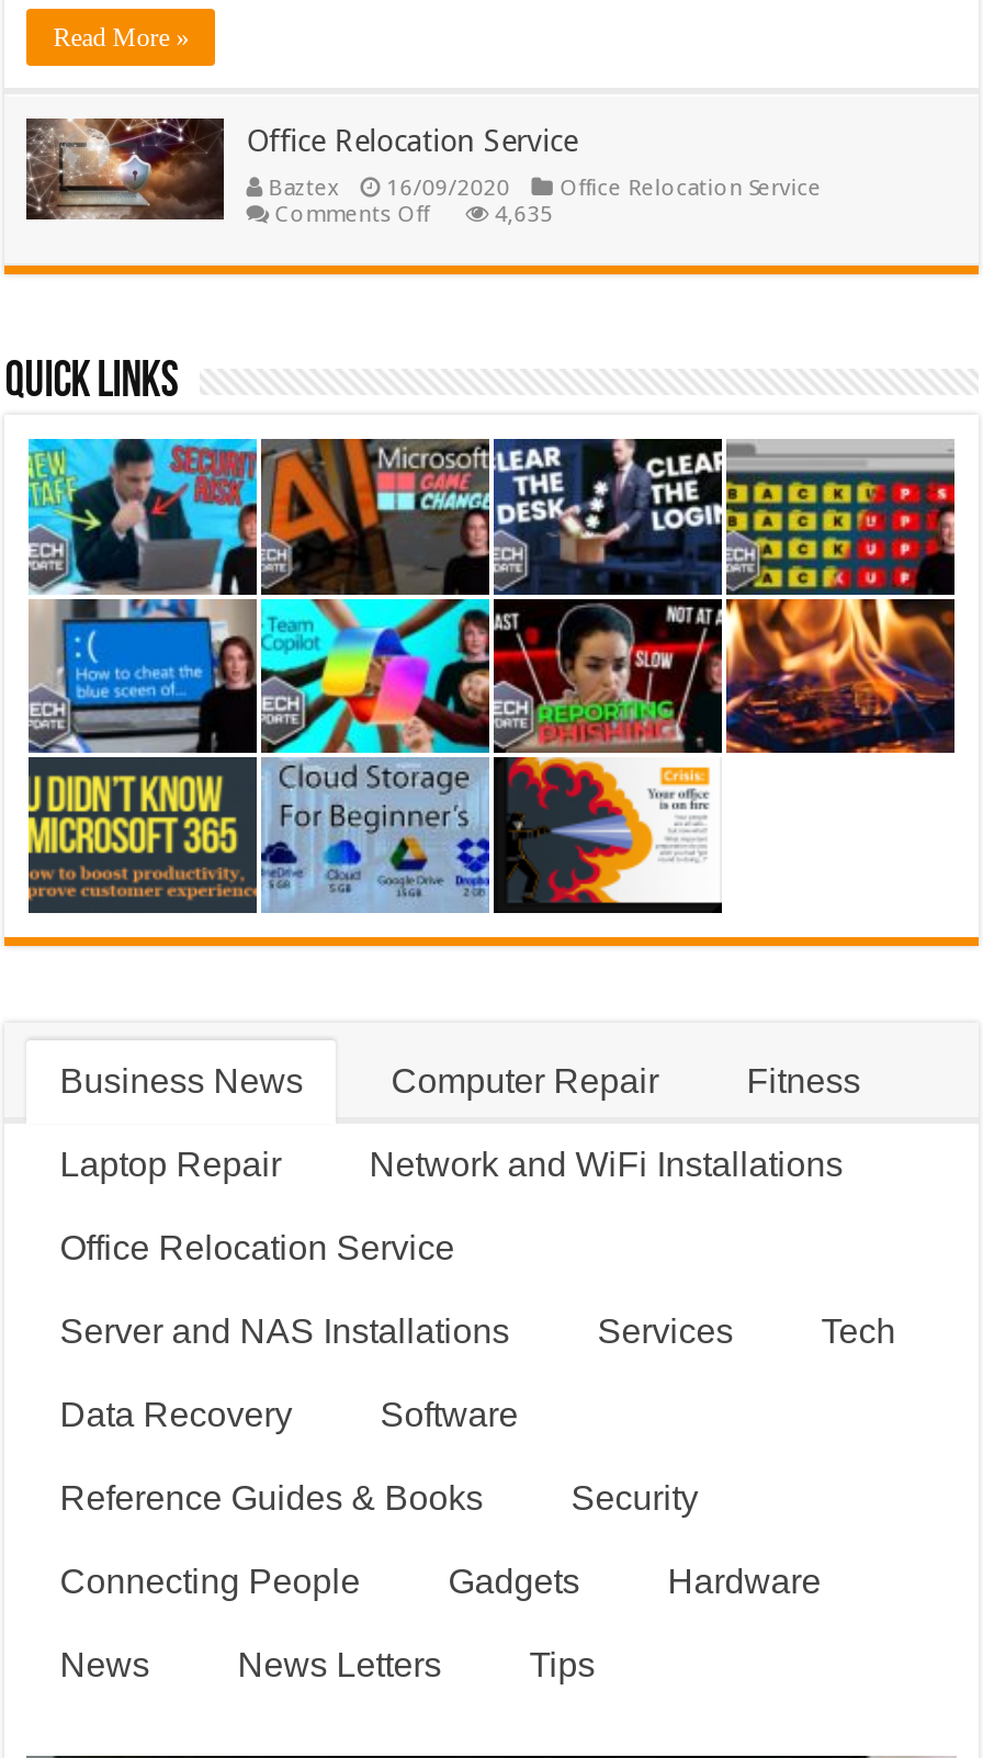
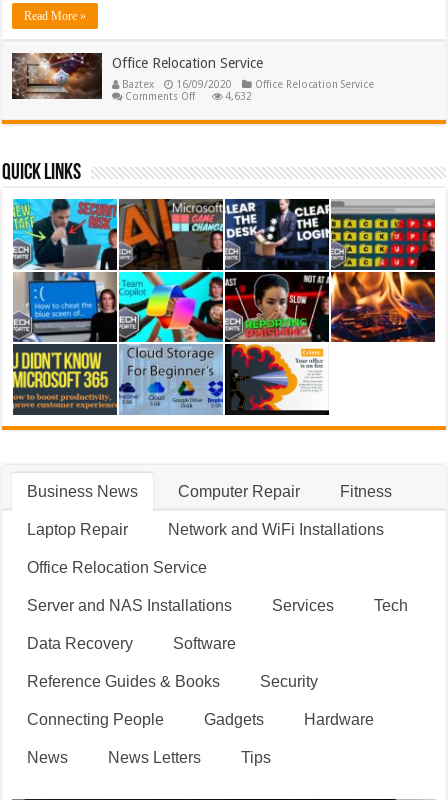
[494,199,553,226] 4,635 -> [225,90,252,102] 4,632

